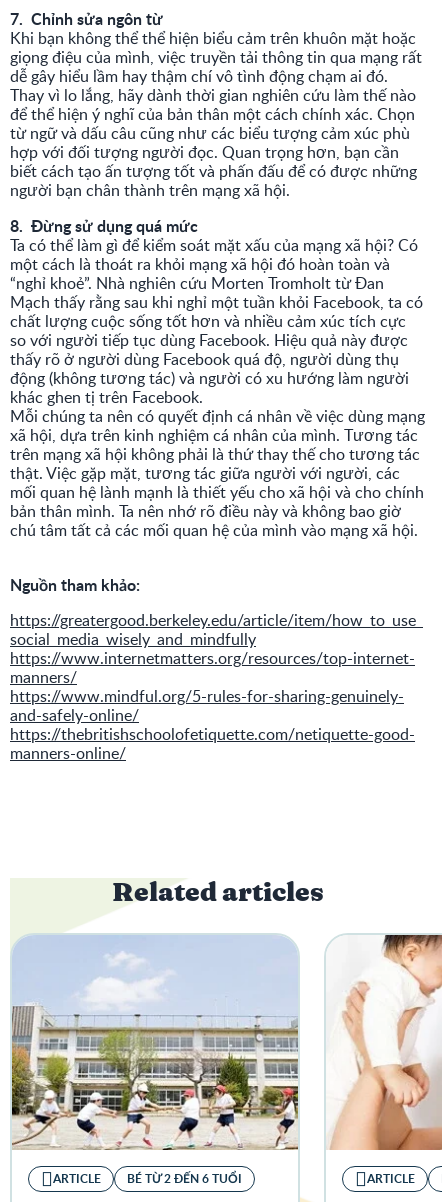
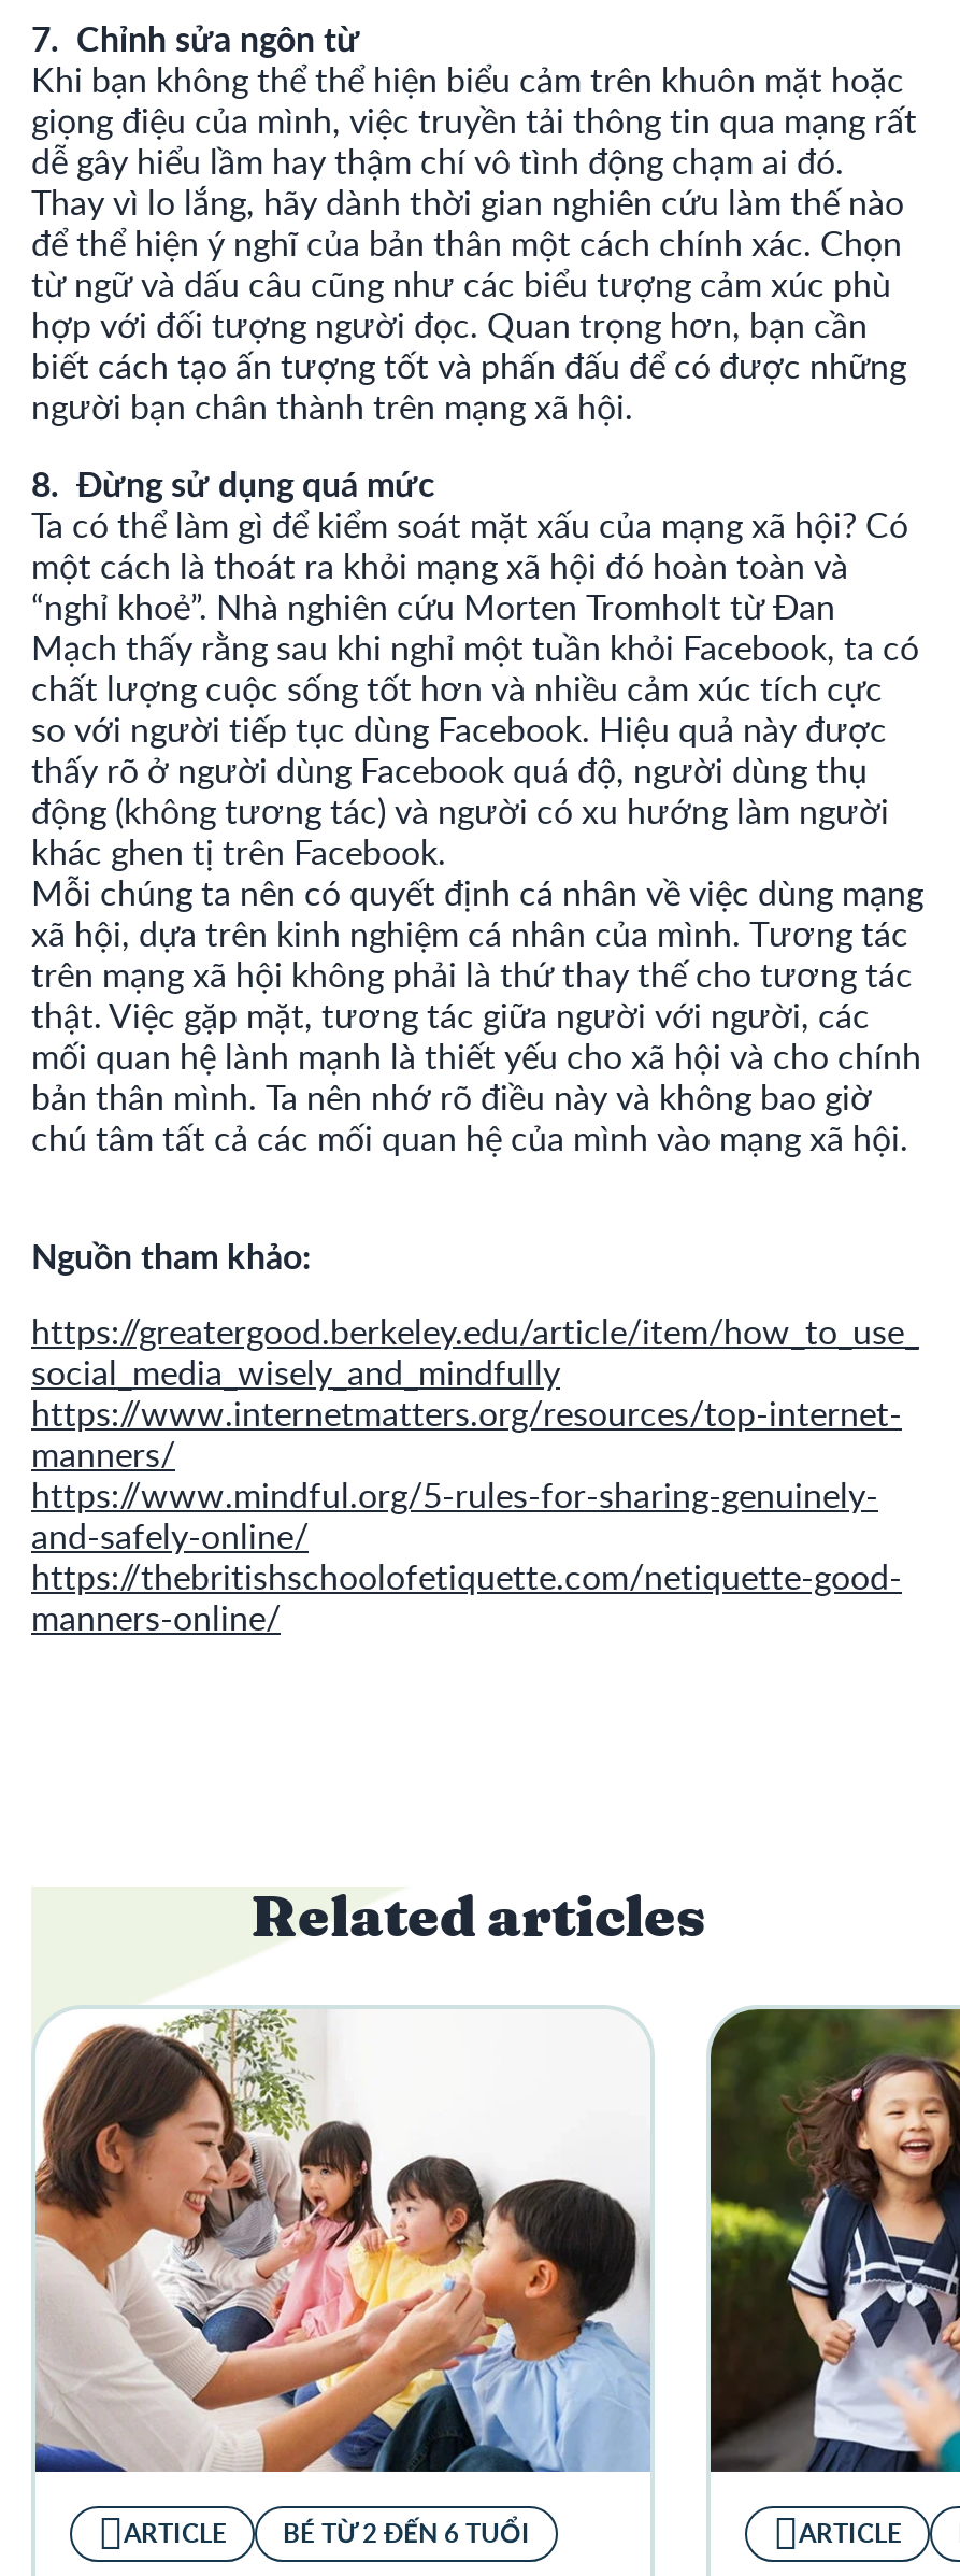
[11,935,299,1151] [image] -> [33,2007,650,2474] [image]
[326,934,439,1151] [image] -> [708,2007,954,2474] [image]

